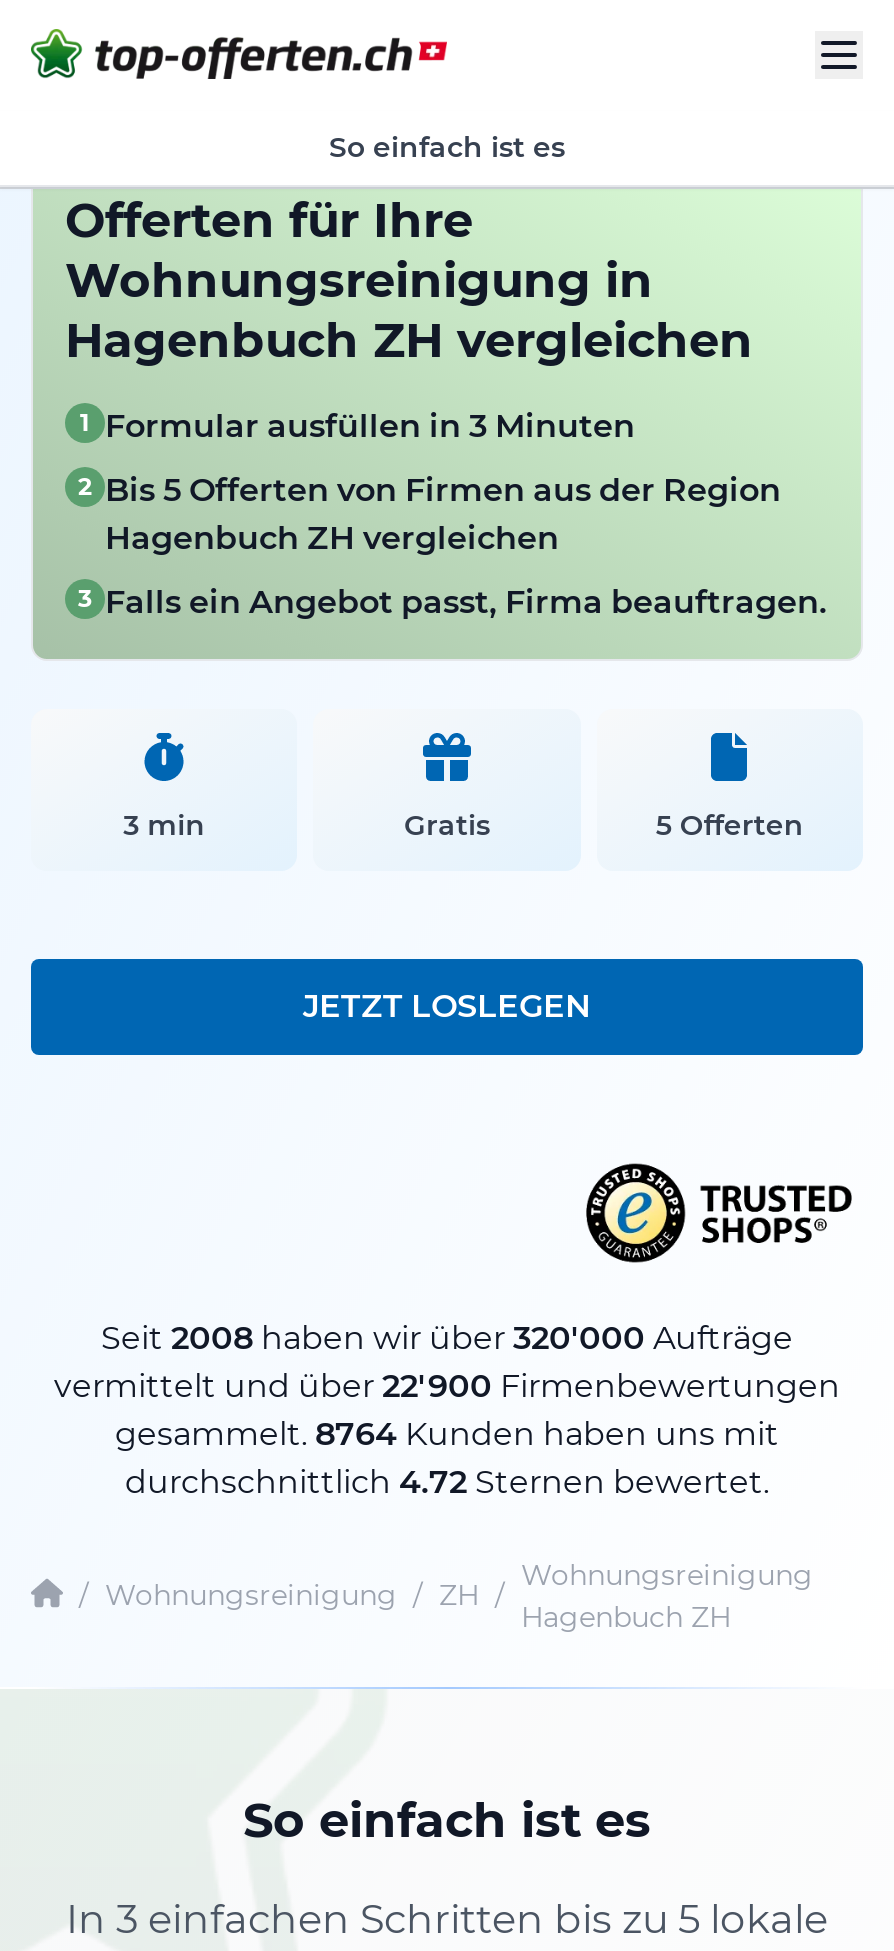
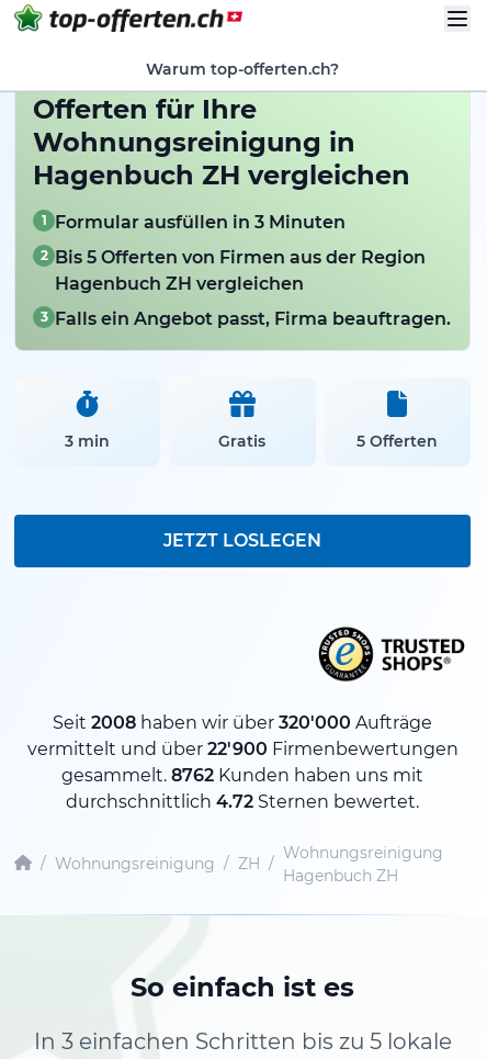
[329,130,565,166] So einfach ist es -> [146,60,339,79] Warum top-offerten.ch?
[115,1415,779,1453] gesammelt. 8764 Kunden haben uns mit -> [61,765,423,786] gesammelt. 8762 Kunden haben uns mit

